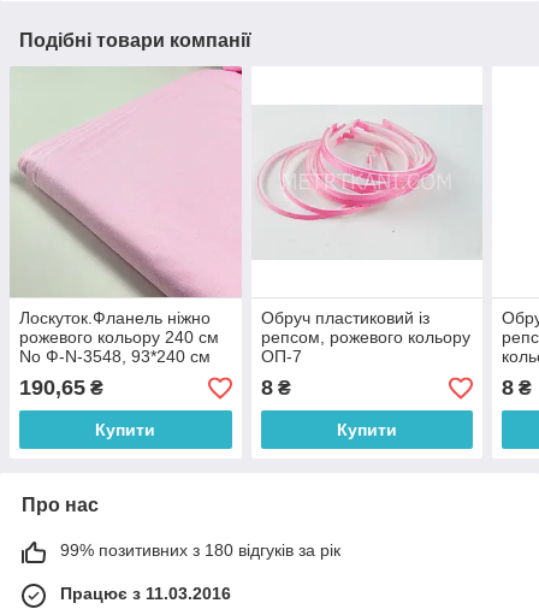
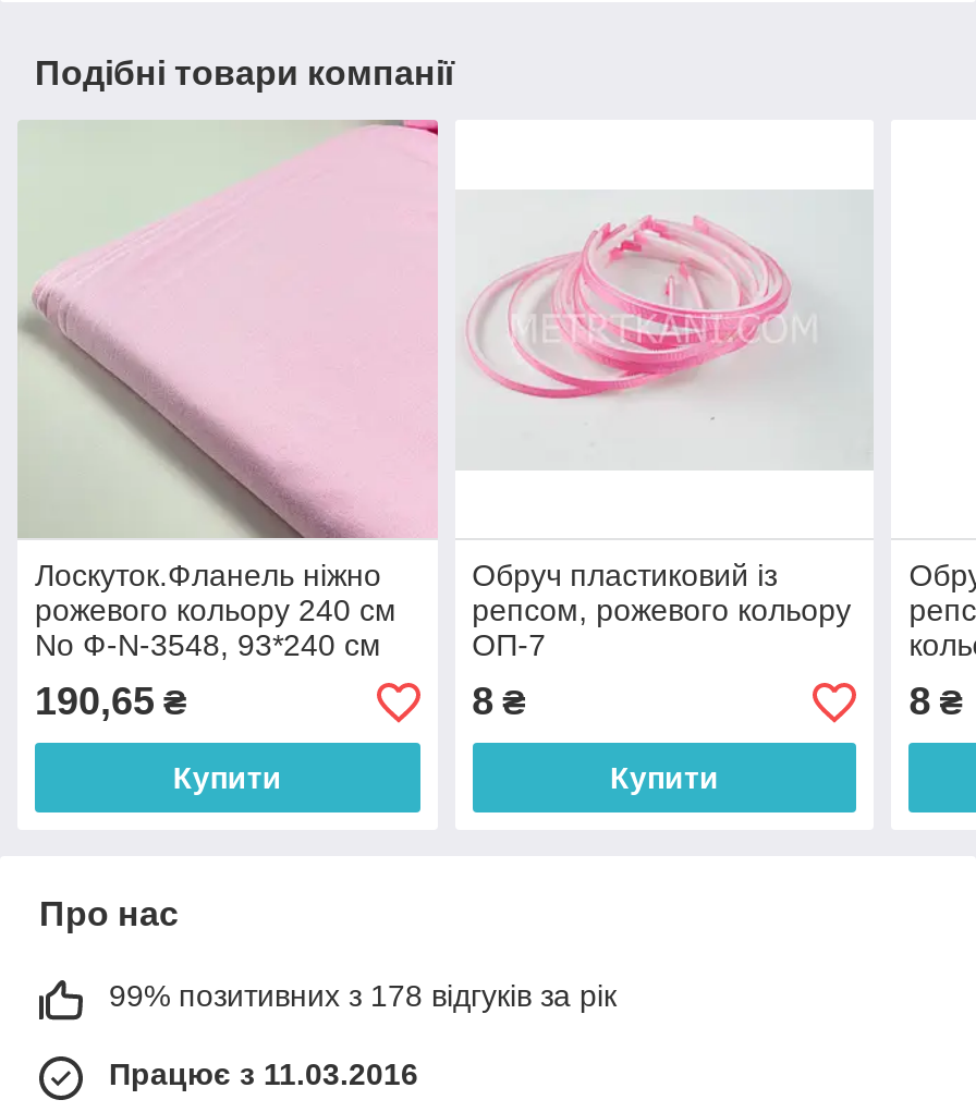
[60,541,340,560] 99% позитивних з 180 відгуків за рік -> [109,979,617,1014] 99% позитивних з 178 відгуків за рік

